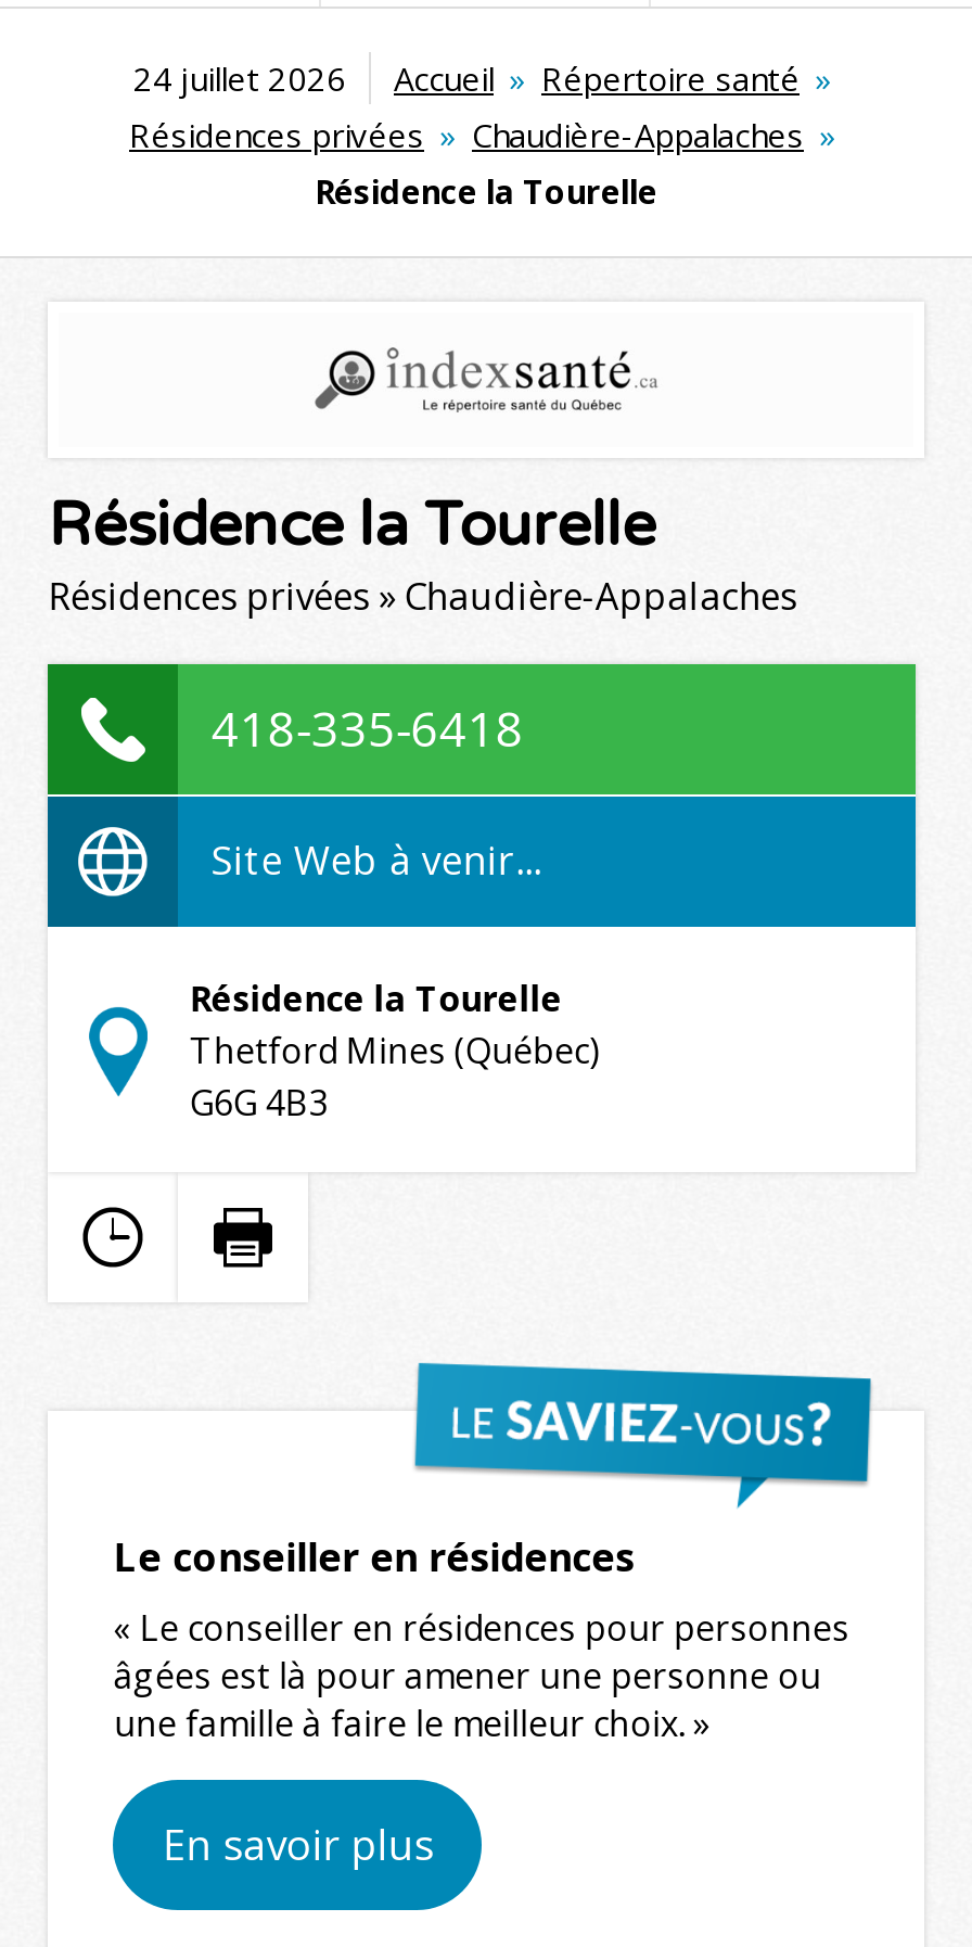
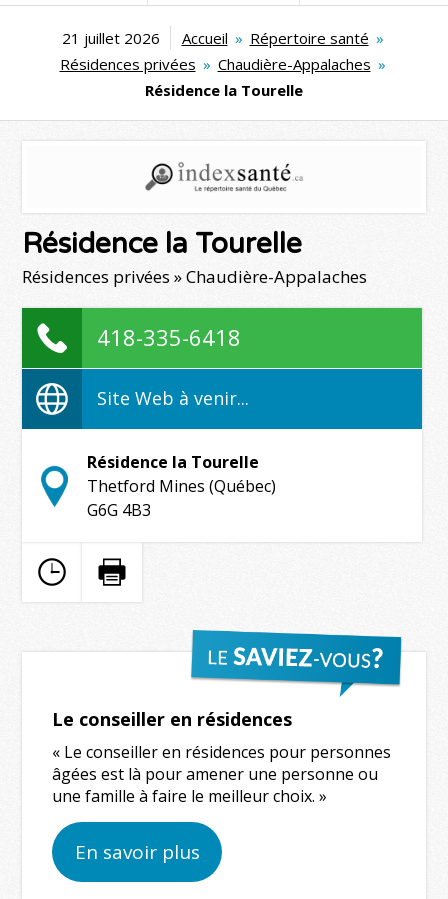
[133,56,832,99] 24 juillet 2026 Accueil » Répertoire santé » -> [61,28,383,48] 21 juillet 2026 Accueil » Répertoire santé »

